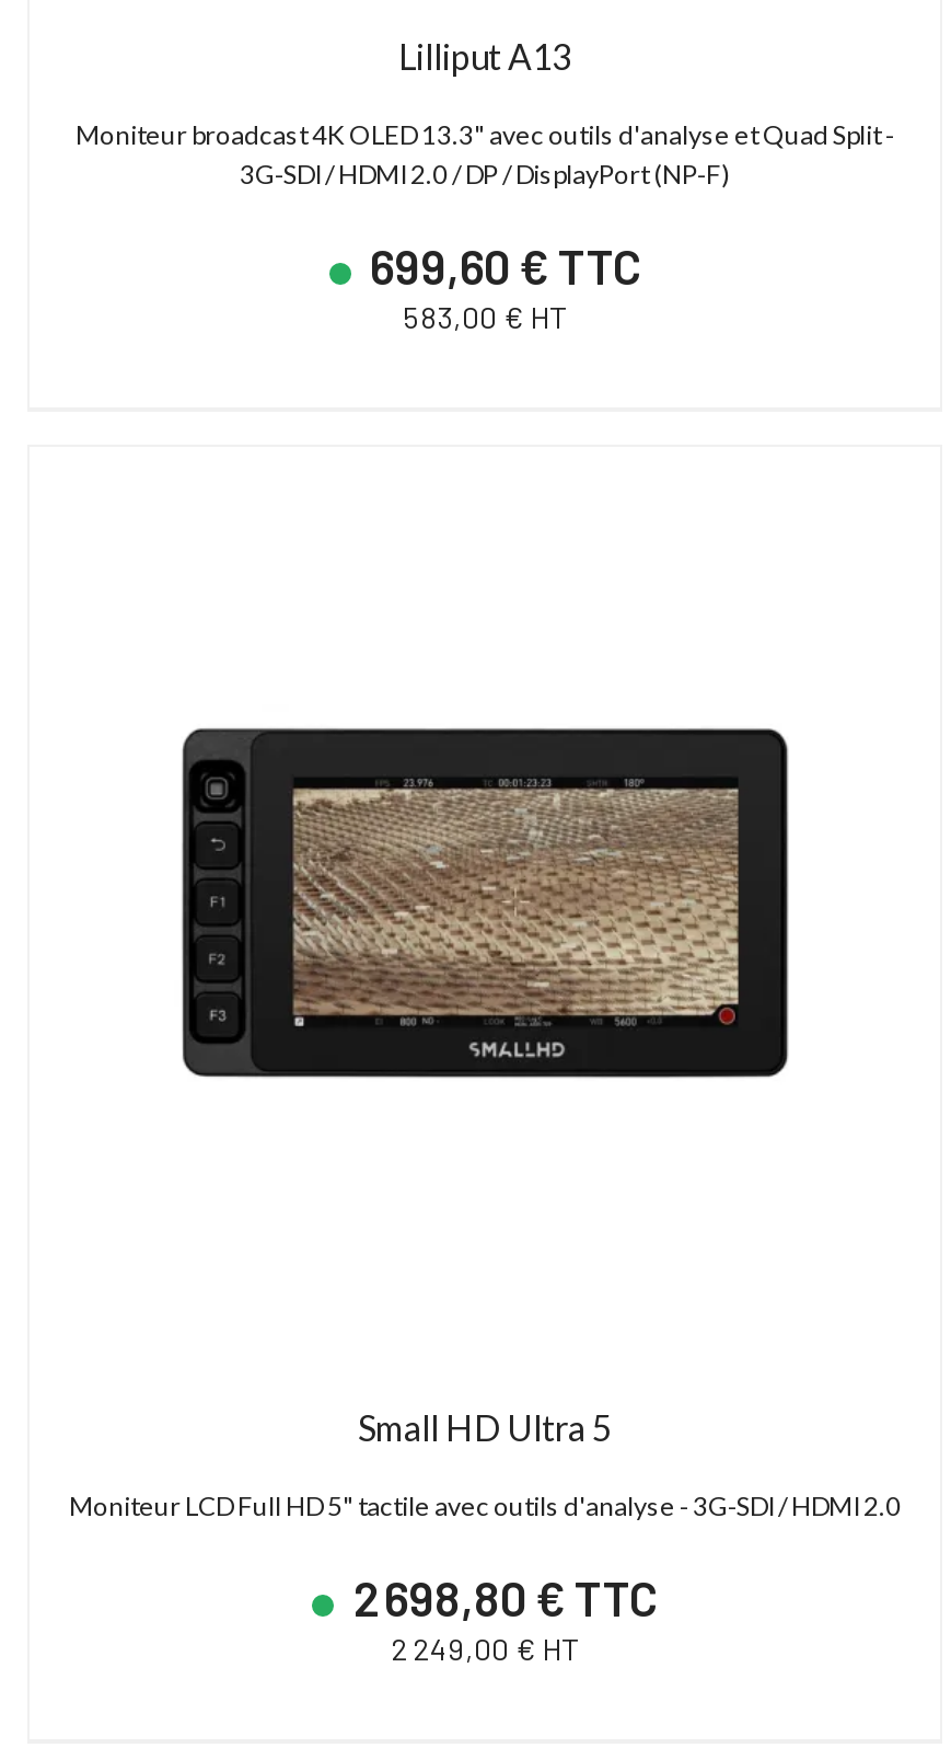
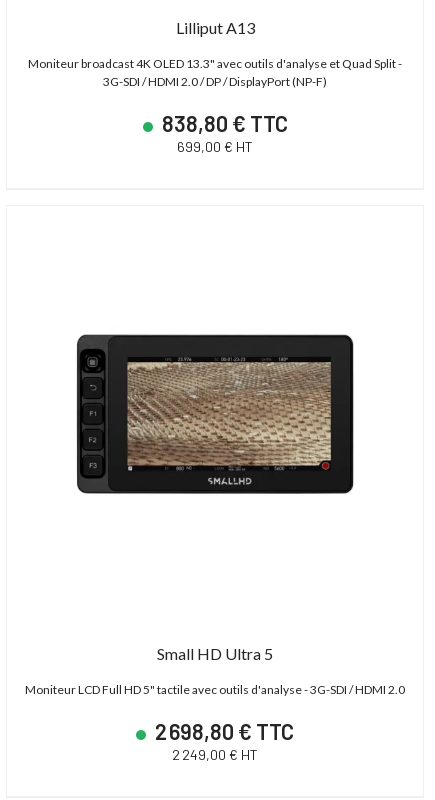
[361,235,641,292] 699,60 € TTC -> [157,109,287,135] 838,80 € TTC
[403,297,567,334] 583,00 € HT -> [177,137,253,154] 699,00 € HT

